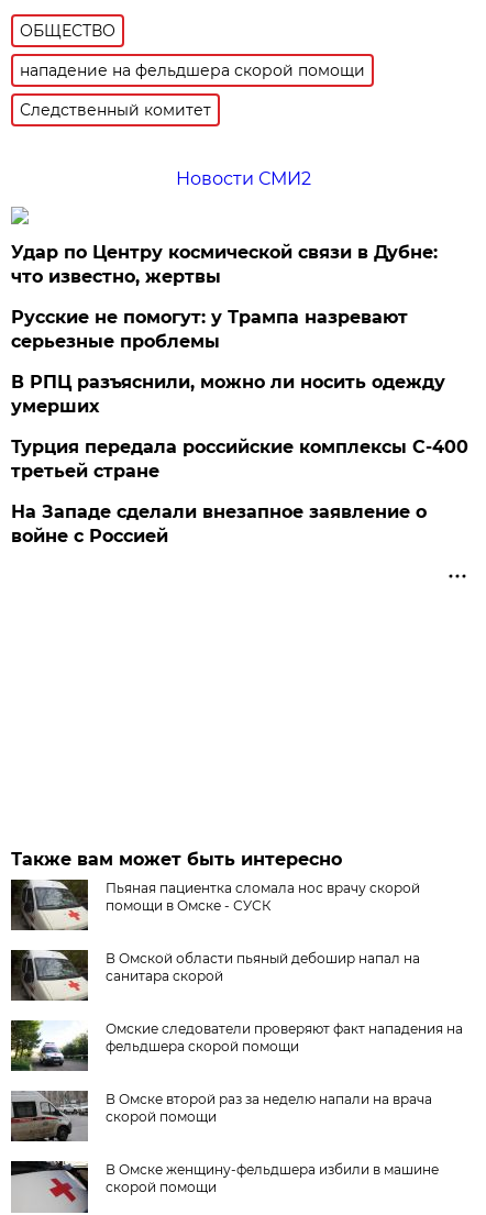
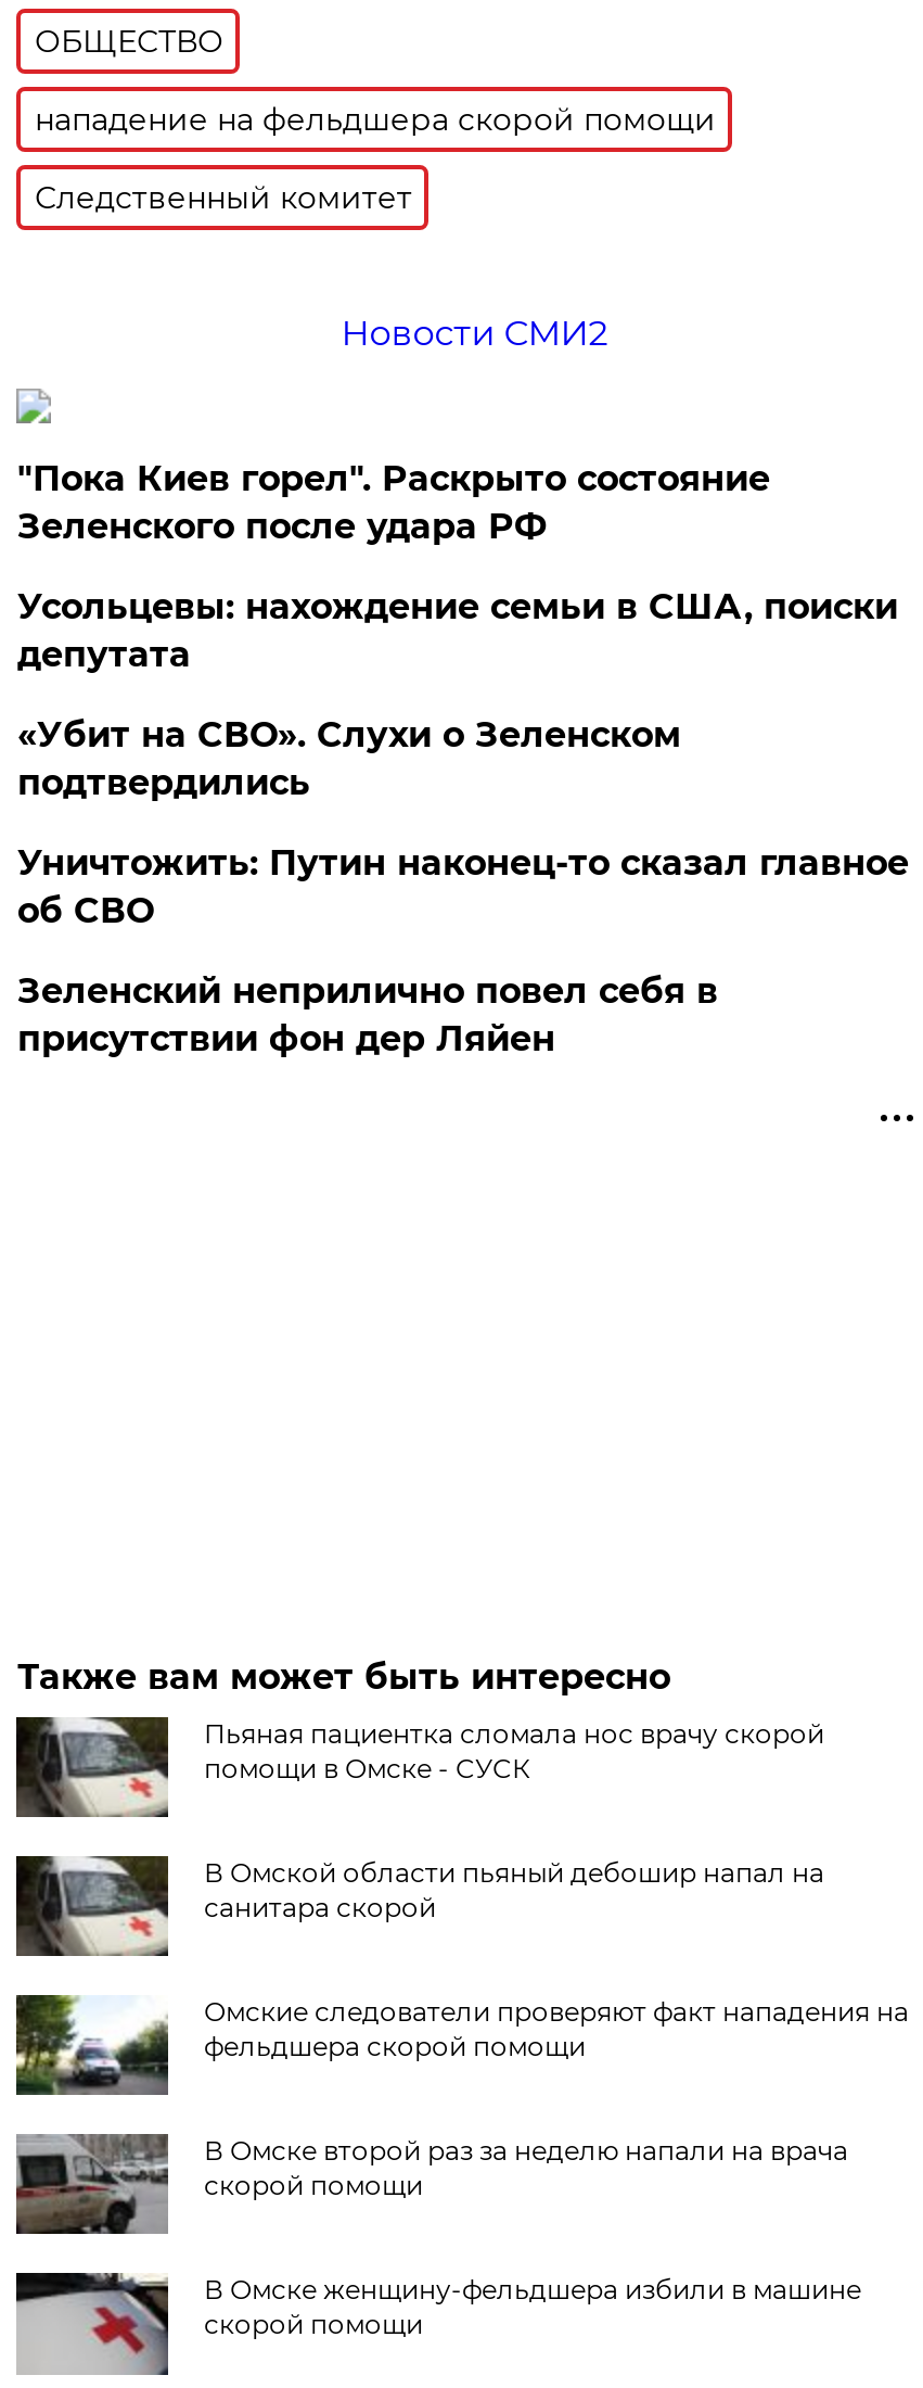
[11,242,438,287] Удар по Центру космической связи в Дубне: | что известно, жертвы -> [17,458,770,547] "Пока Киев горел". Раскрыто состояние | Зеленского после удара РФ
[11,307,408,352] Русские не помогут: у Трампа назревают | серьезные проблемы -> [17,586,898,675] Усольцевы: нахождение семьи в США, поиски | депутата
[11,372,446,417] В РПЦ разъяснили, можно ли носить одежду | умерших -> [17,714,681,803] «Убит на СВО». Слухи о Зеленском | подтвердились
[11,436,469,481] Турция передала российские комплексы С-400 | третьей стране -> [17,842,909,931] Уничтожить: Путин наконец-то сказал главное | об СВО
[11,501,427,546] На Западе сделали внезапное заявление о | войне с Россией -> [17,970,718,1059] Зеленский неприлично повел cебя в | присутствии фон дер Ляйен

